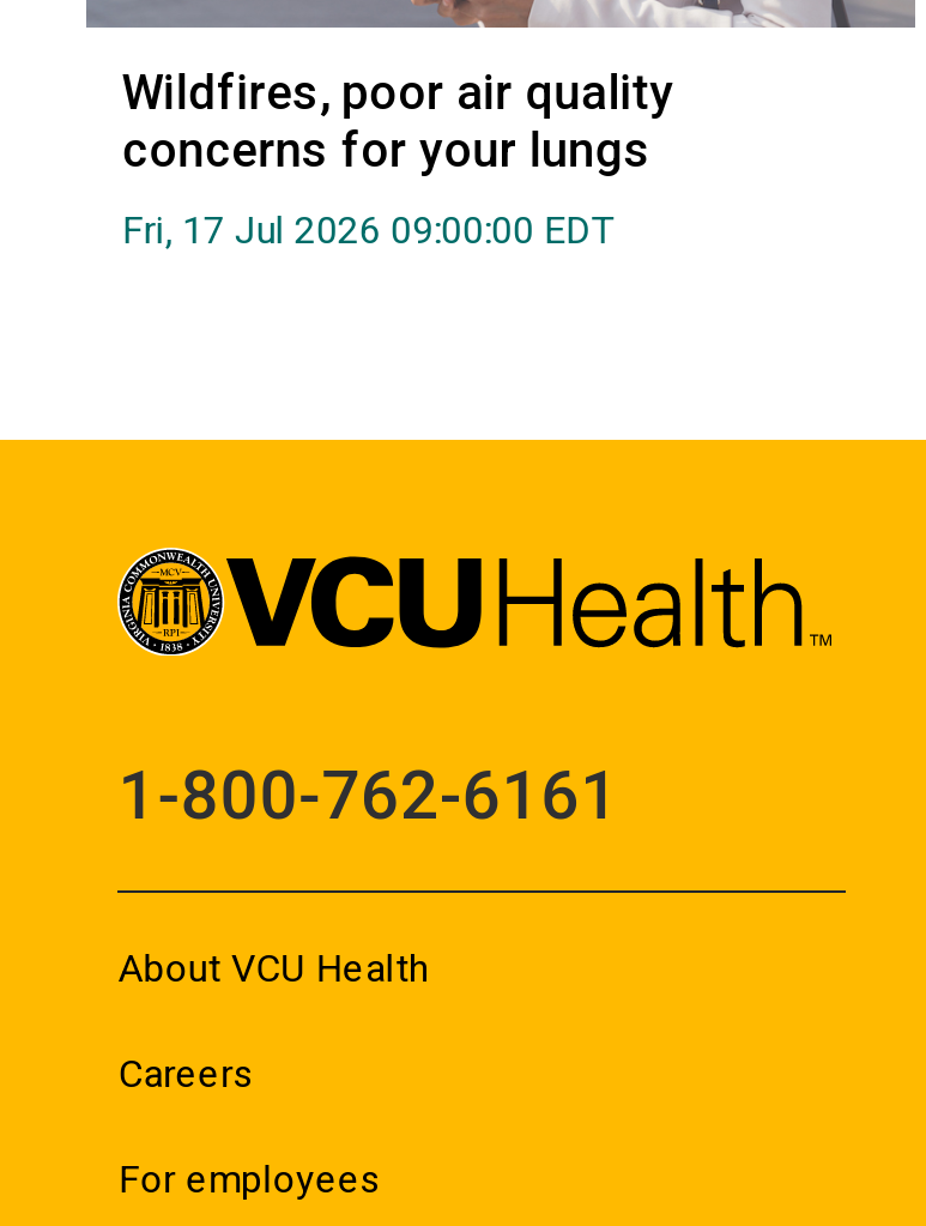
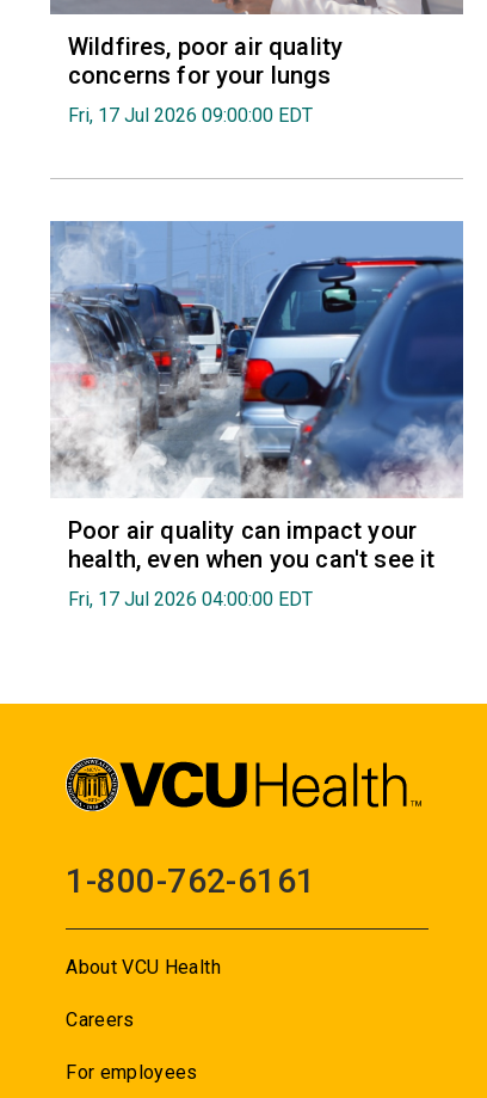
none -> [50,219,464,611] [image] | Poor air quality can impact your | health, even when you can't see it | Fri, 17 Jul 2026 04:00:00 EDT

